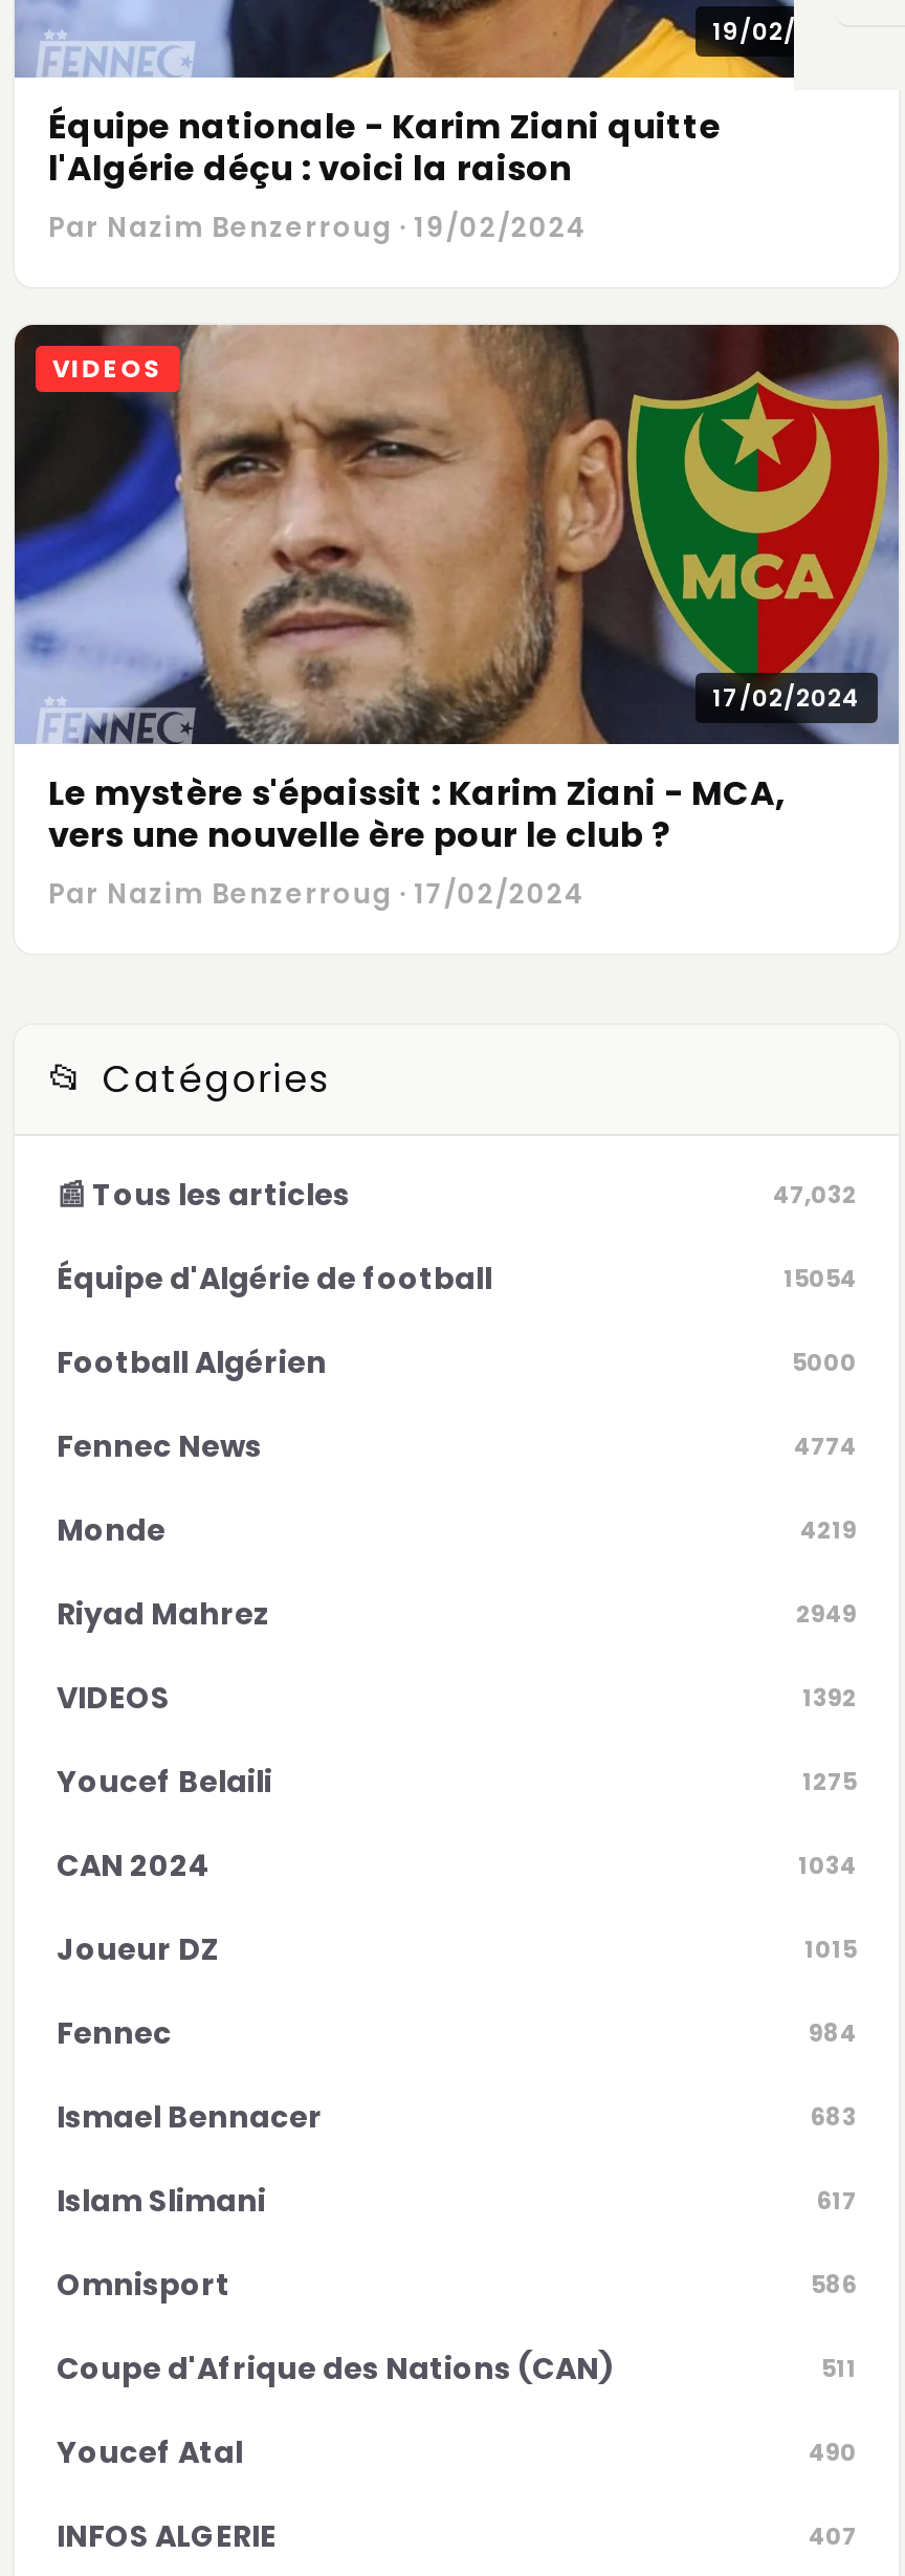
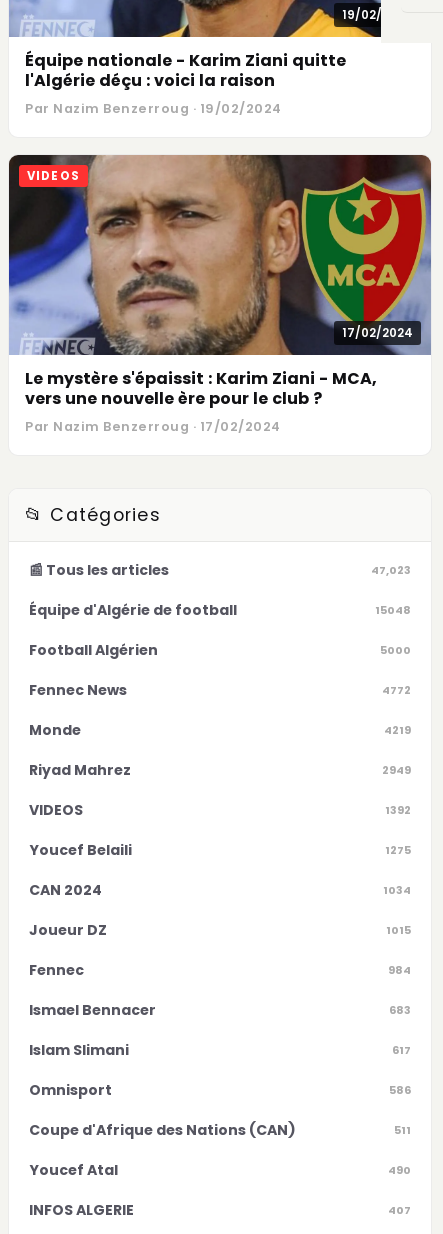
[773,1177,857,1210] 47,032 -> [371,561,411,577] 47,023
[783,1261,857,1294] 15054 -> [375,601,411,617] 15048
[794,1428,857,1462] 4774 -> [382,681,411,697] 4772

